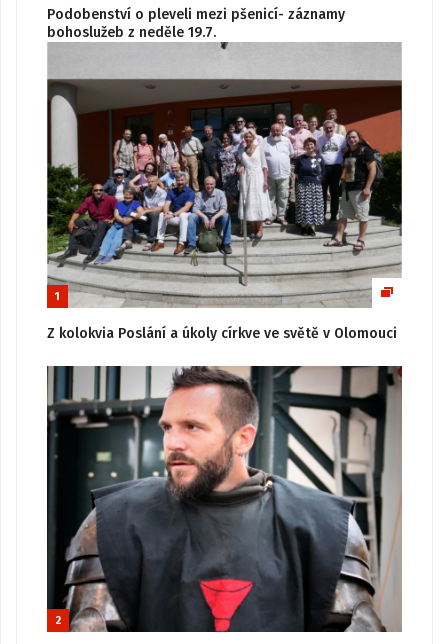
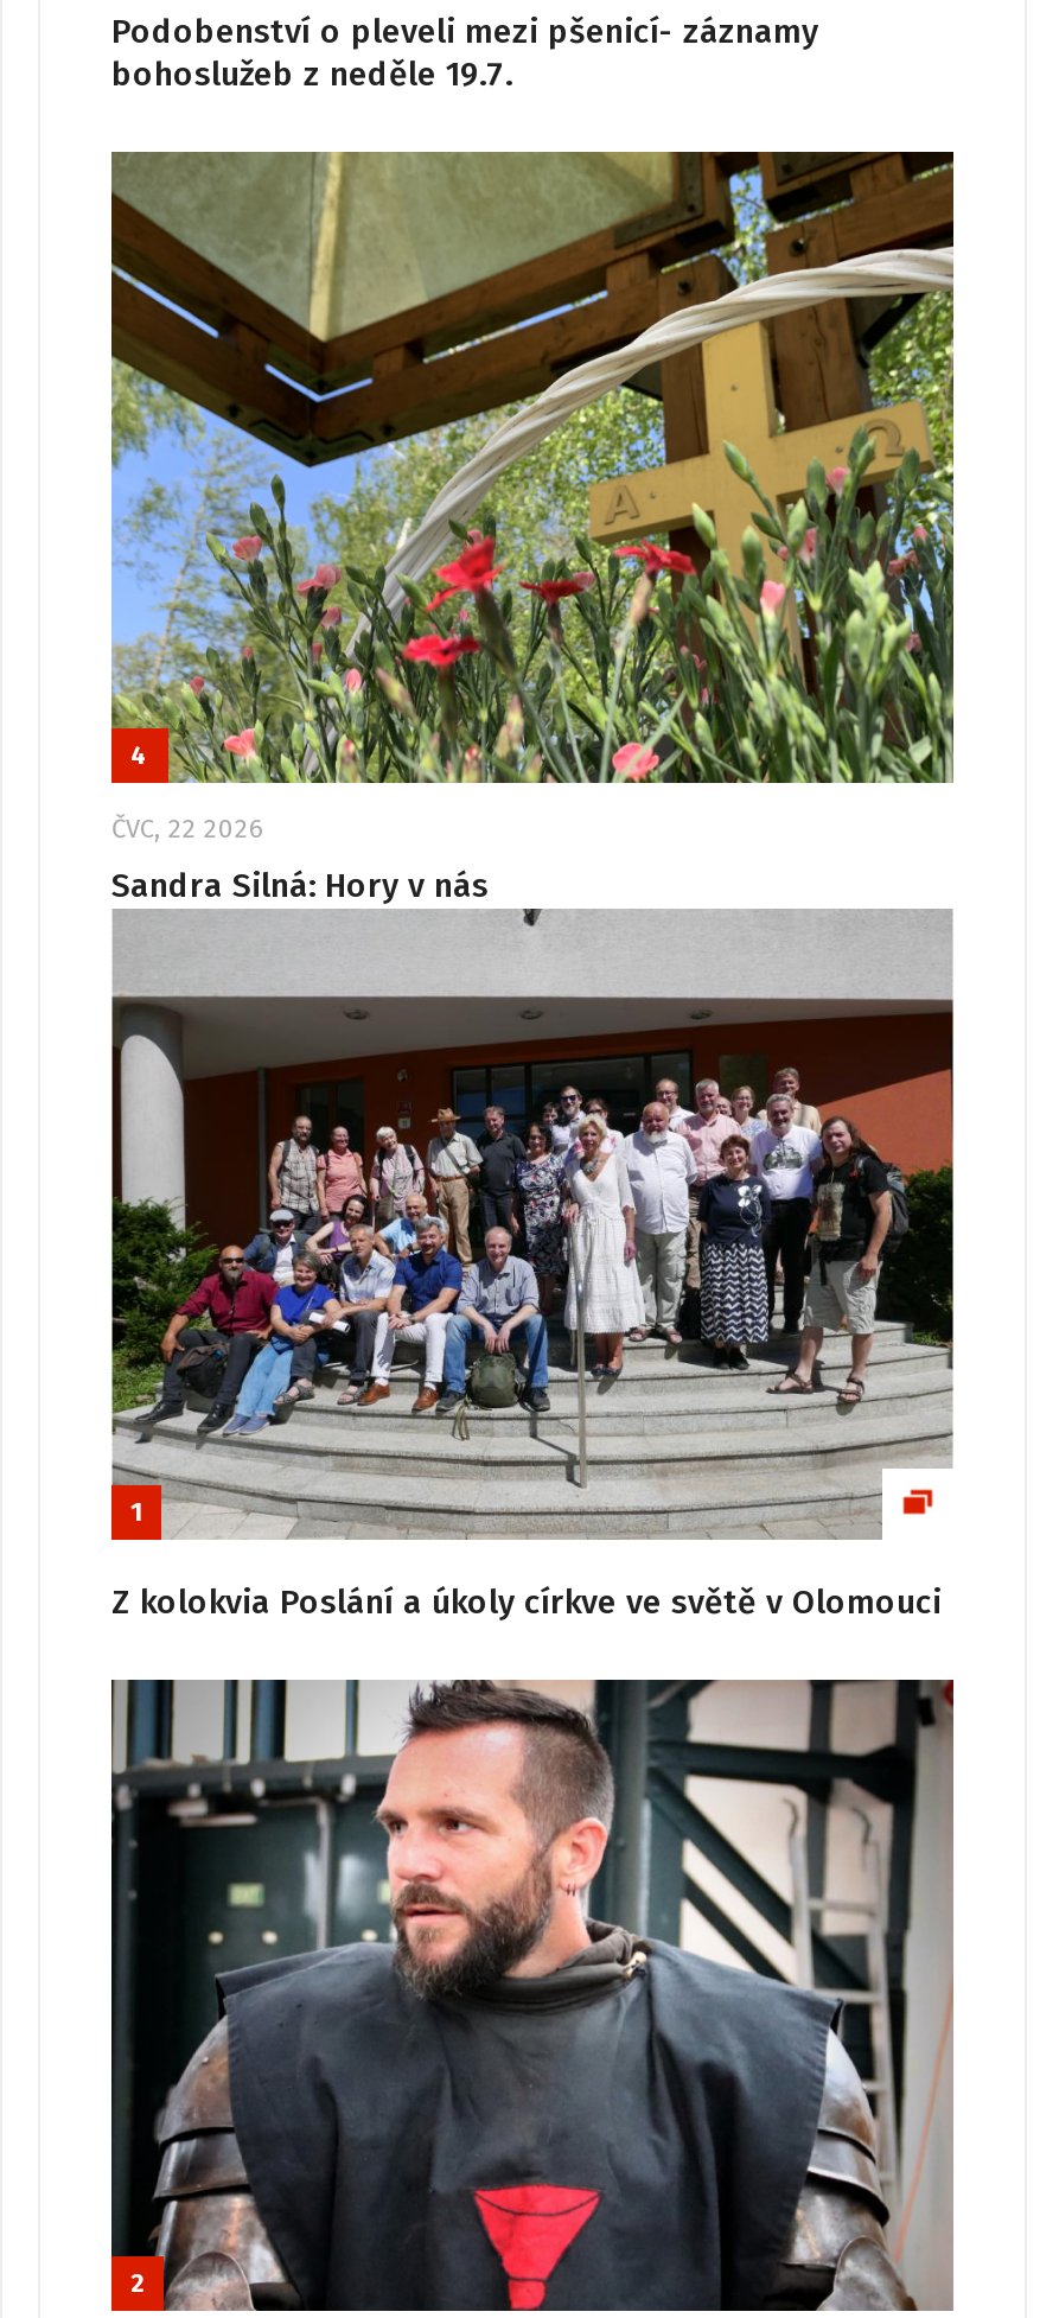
none -> [109,149,956,906] [image] | 4 | ČVC, 22 2026 | Sandra Silná: Hory v nás

